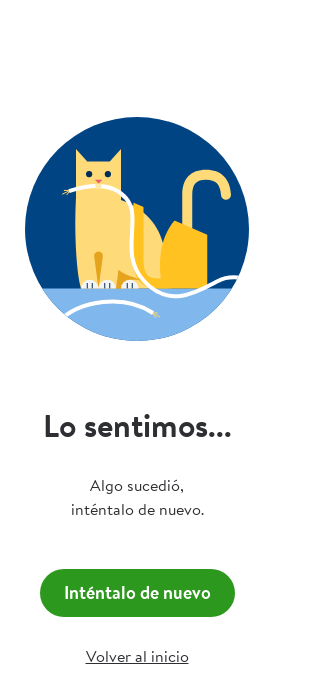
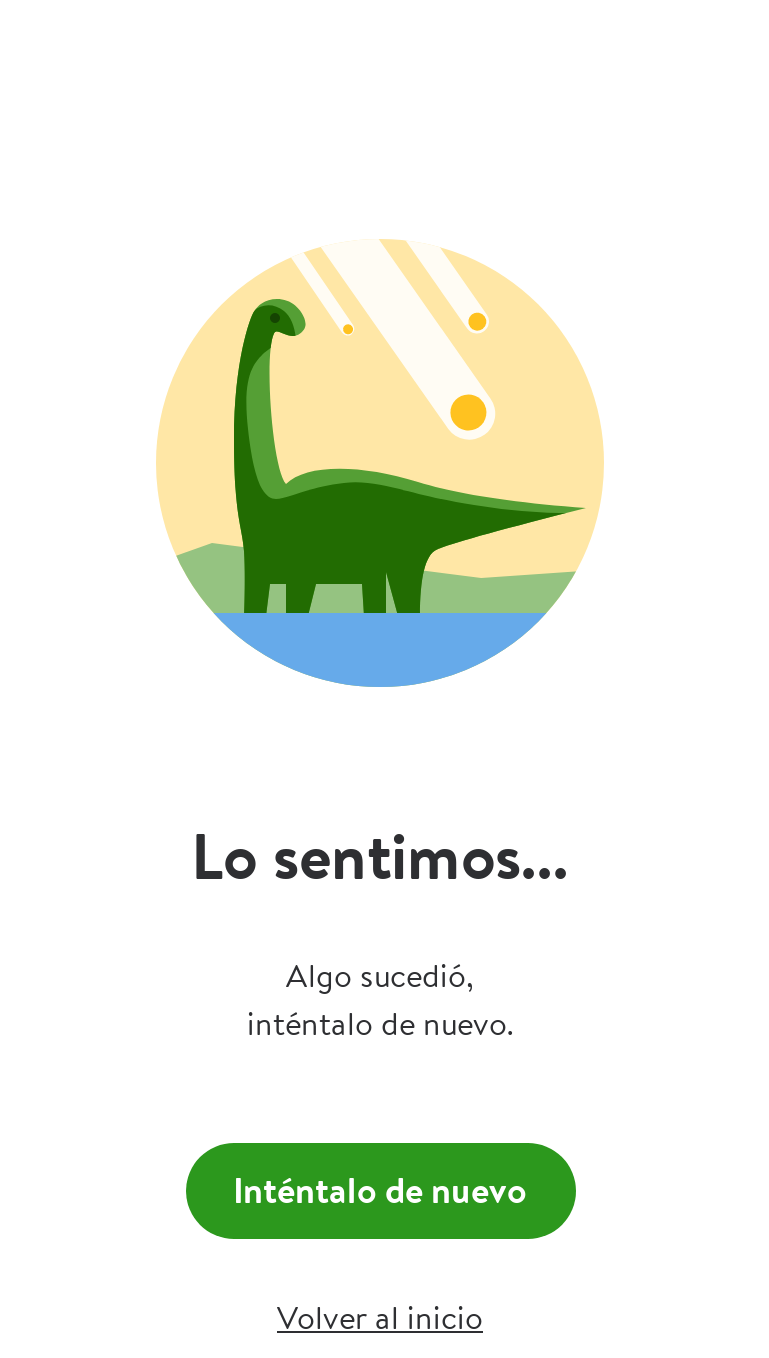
[24,116,250,319] [image] -> [156,239,604,641] [image]

